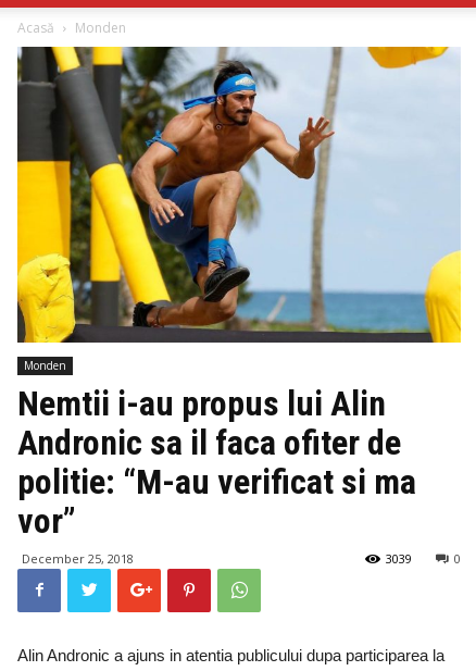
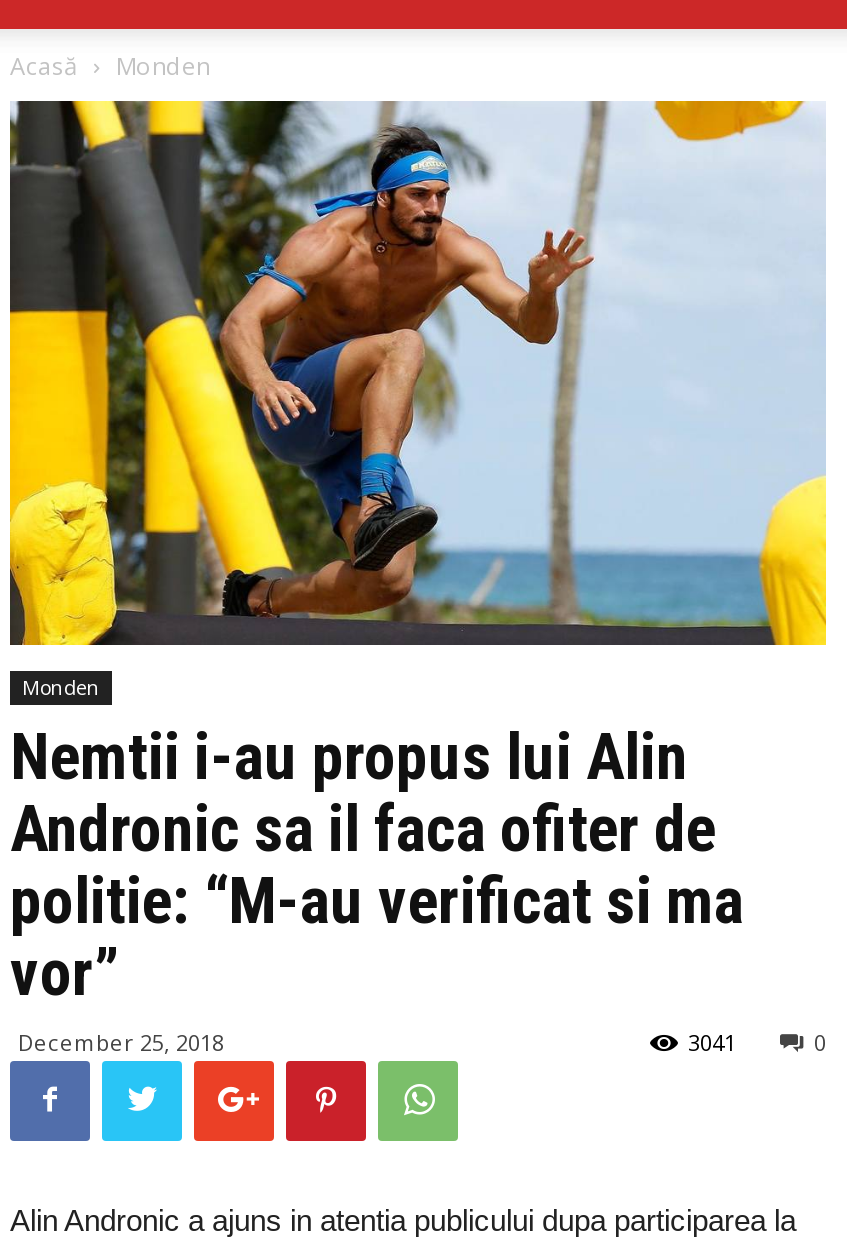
[386,550,412,566] 3039 -> [688,1026,736,1056] 3041

